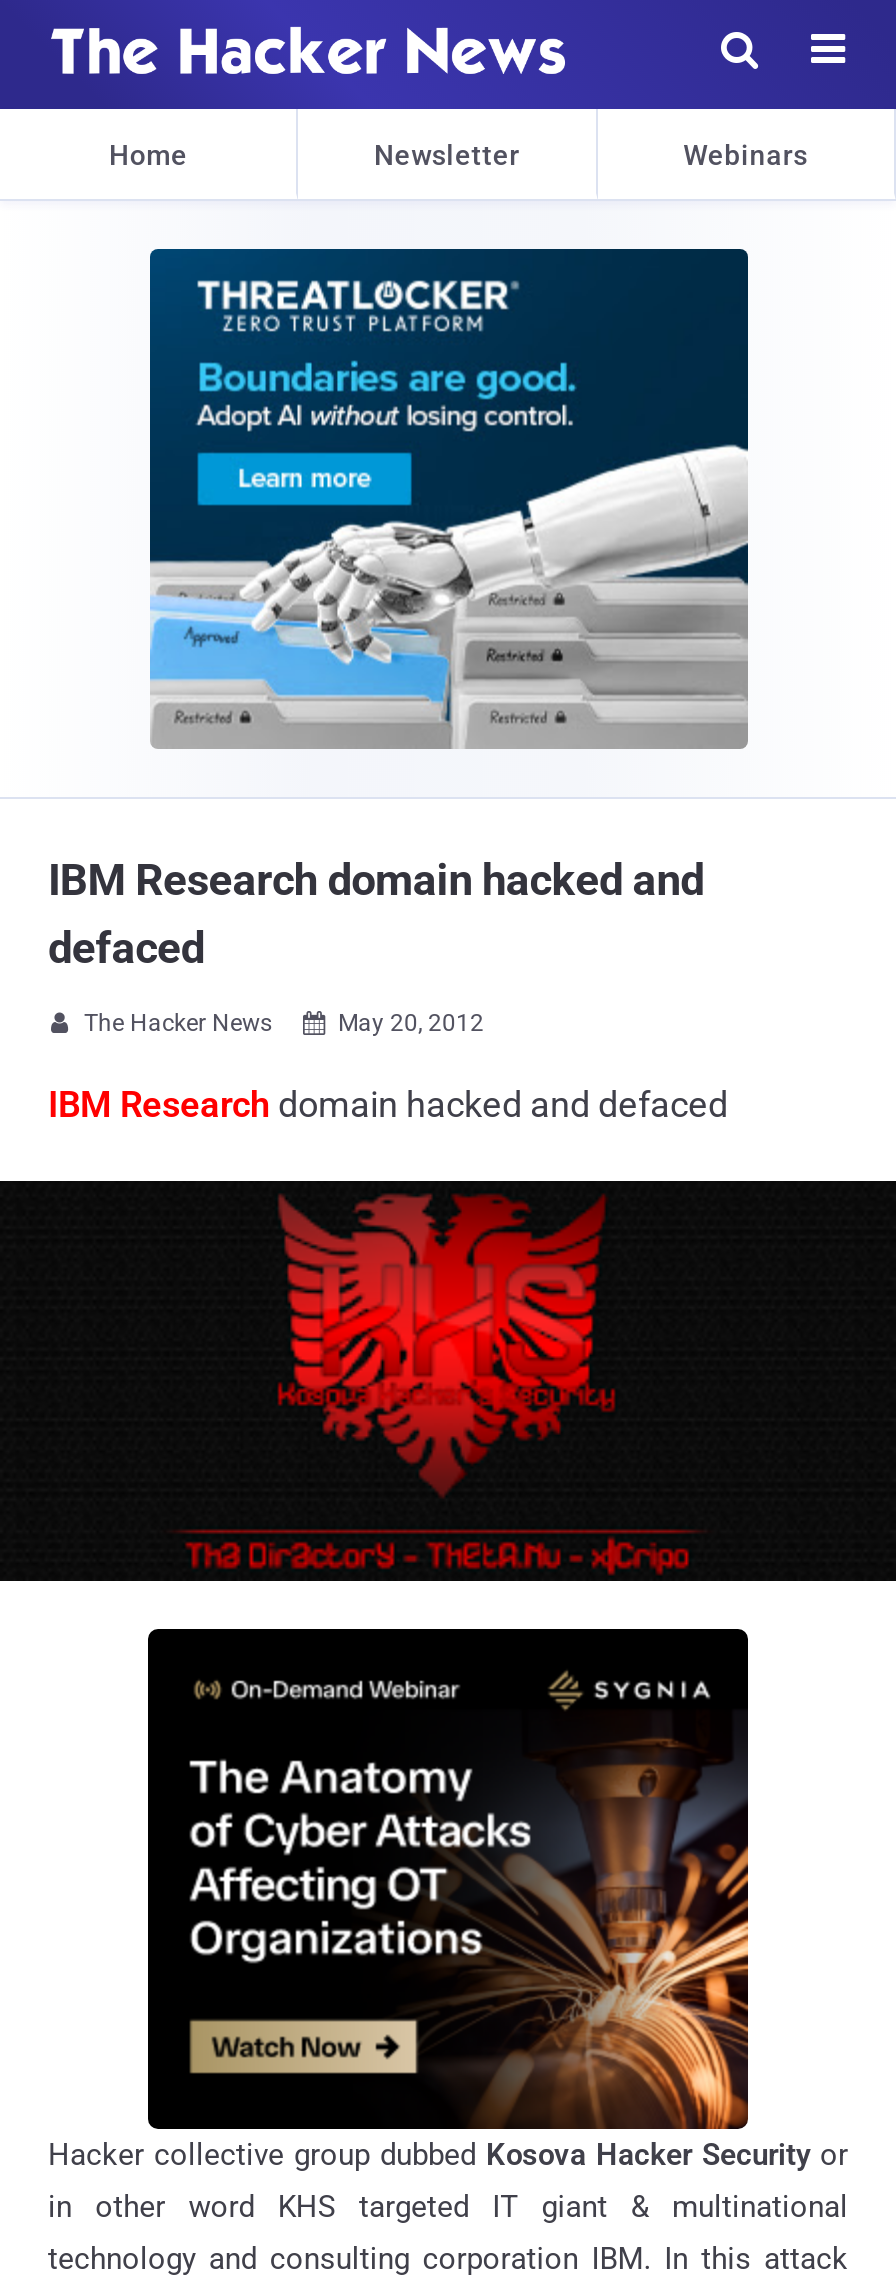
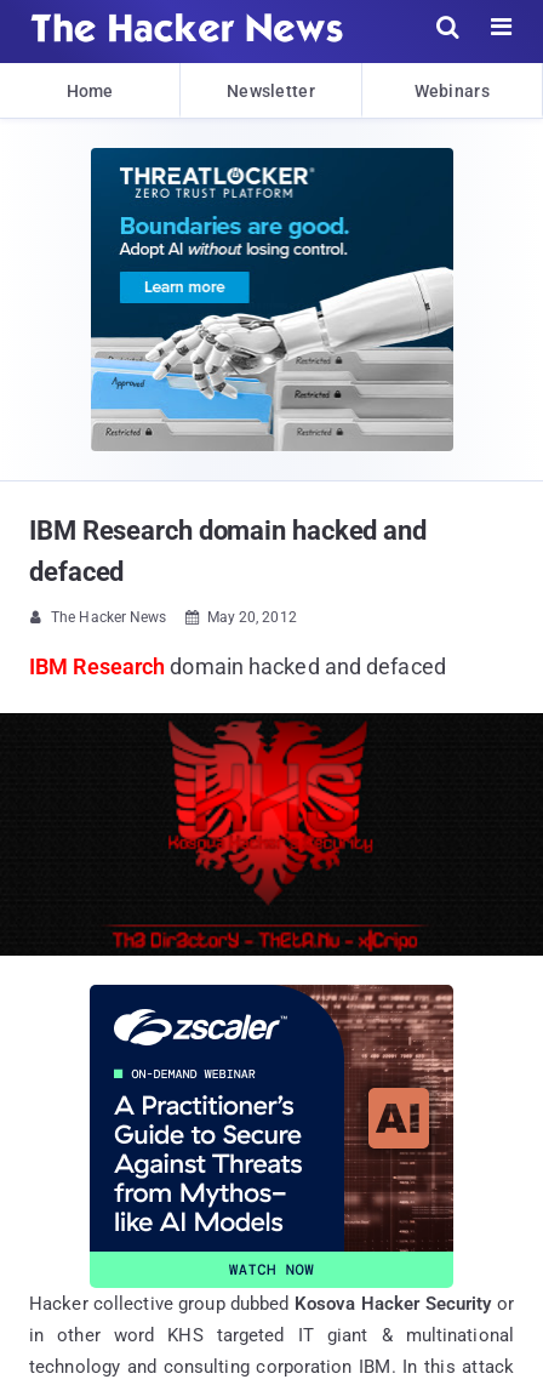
[146,1627,750,2131] [image] -> [88,984,455,1289] [image]

